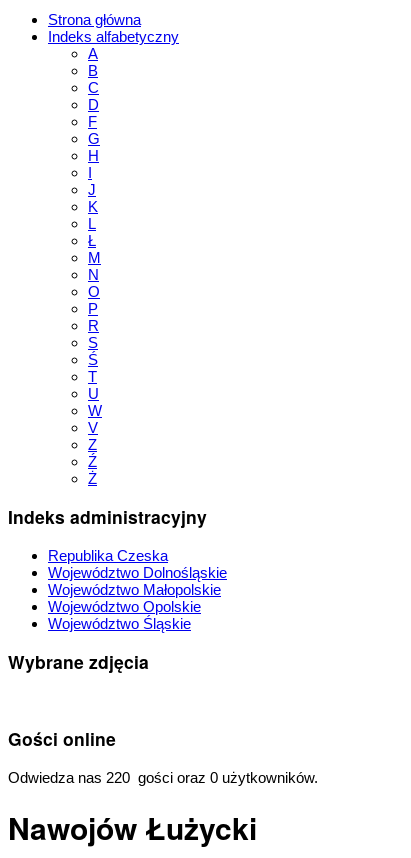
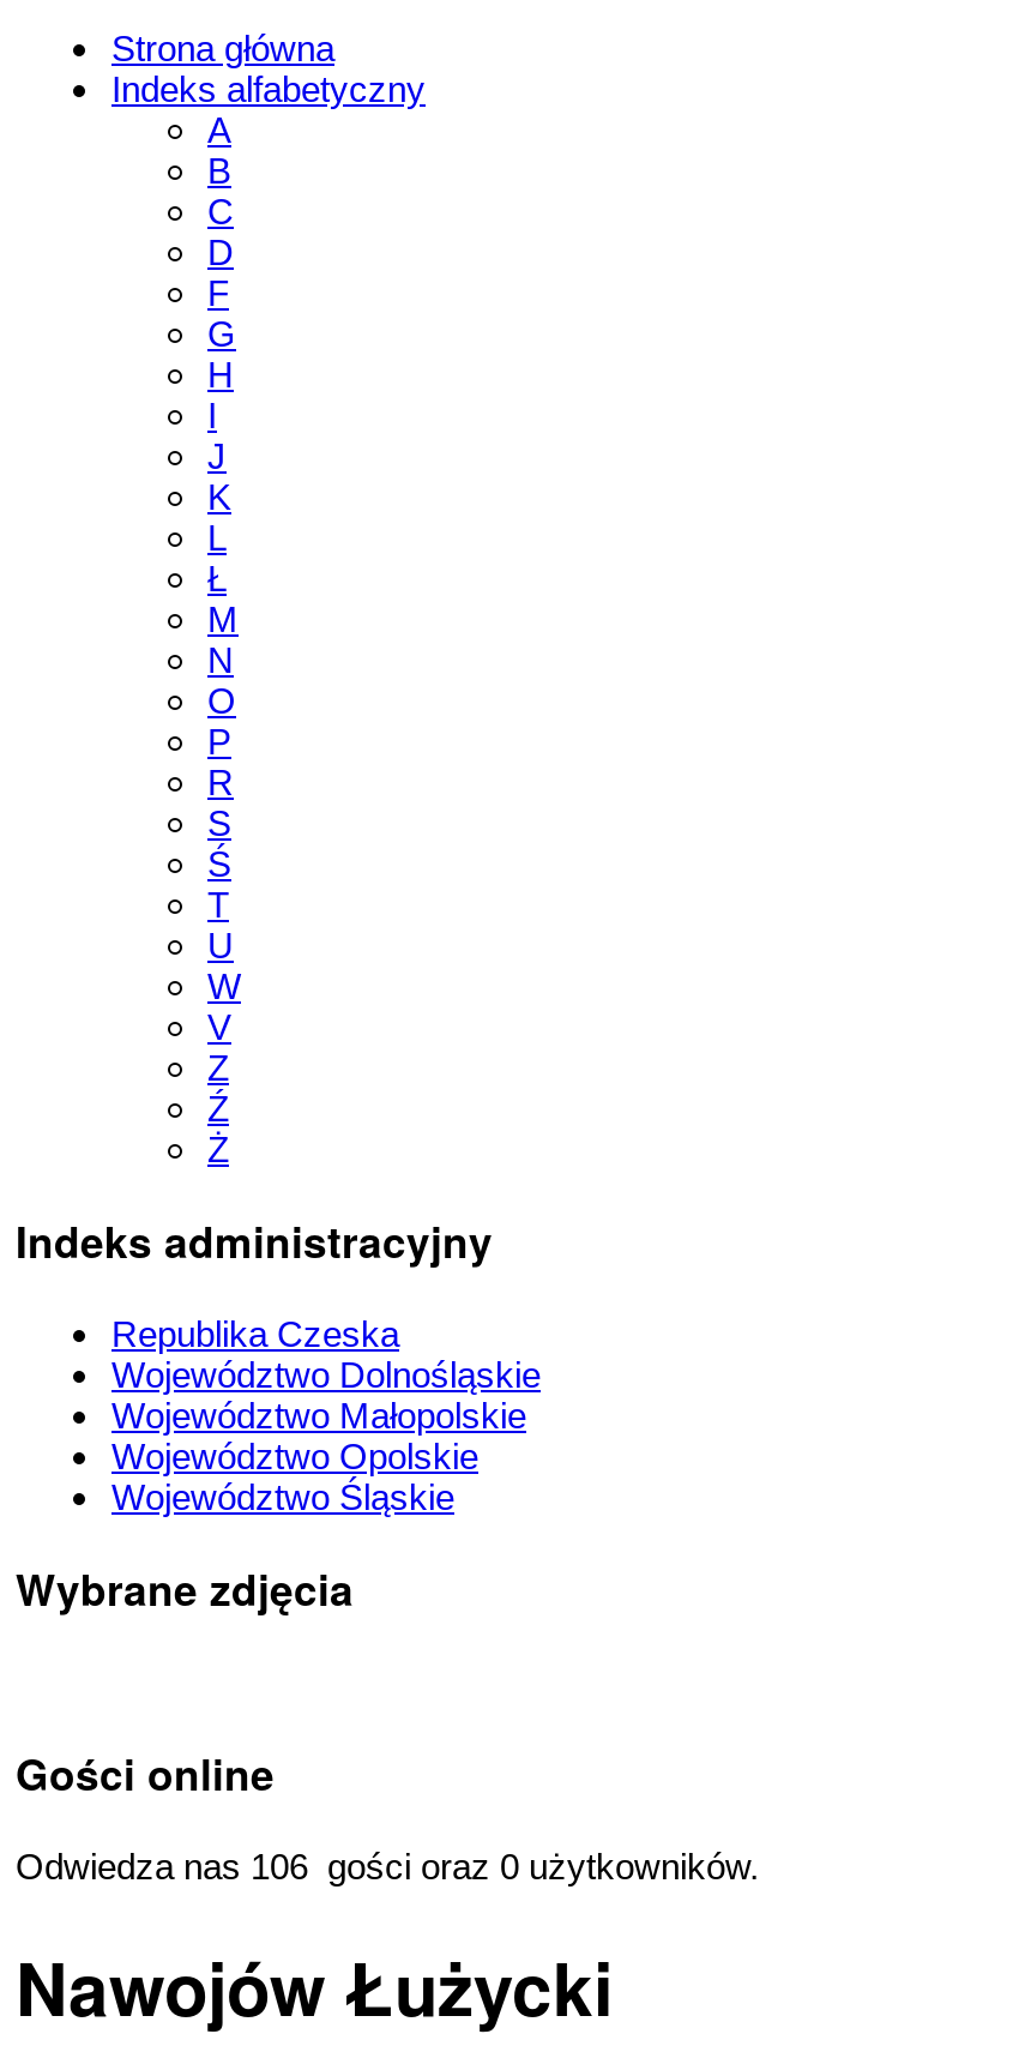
[8,769,318,786] Odwiedza nas 220 gości oraz 0 użytkowników. -> [16,1845,759,1886] Odwiedza nas 106 gości oraz 0 użytkowników.

